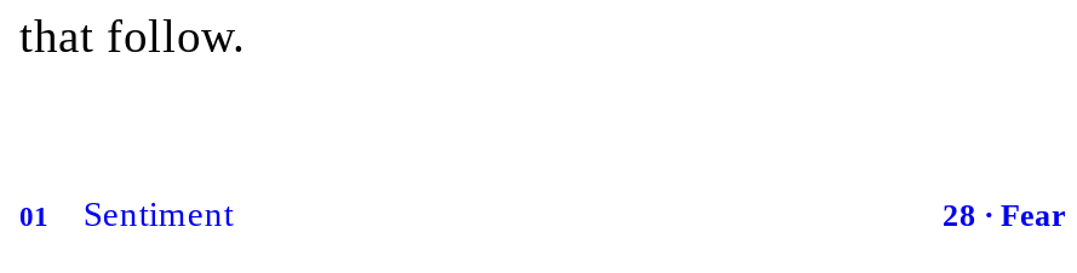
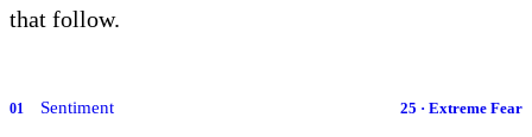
[943,201,1066,234] 28 · Fear -> [400,100,522,116] 25 · Extreme Fear

